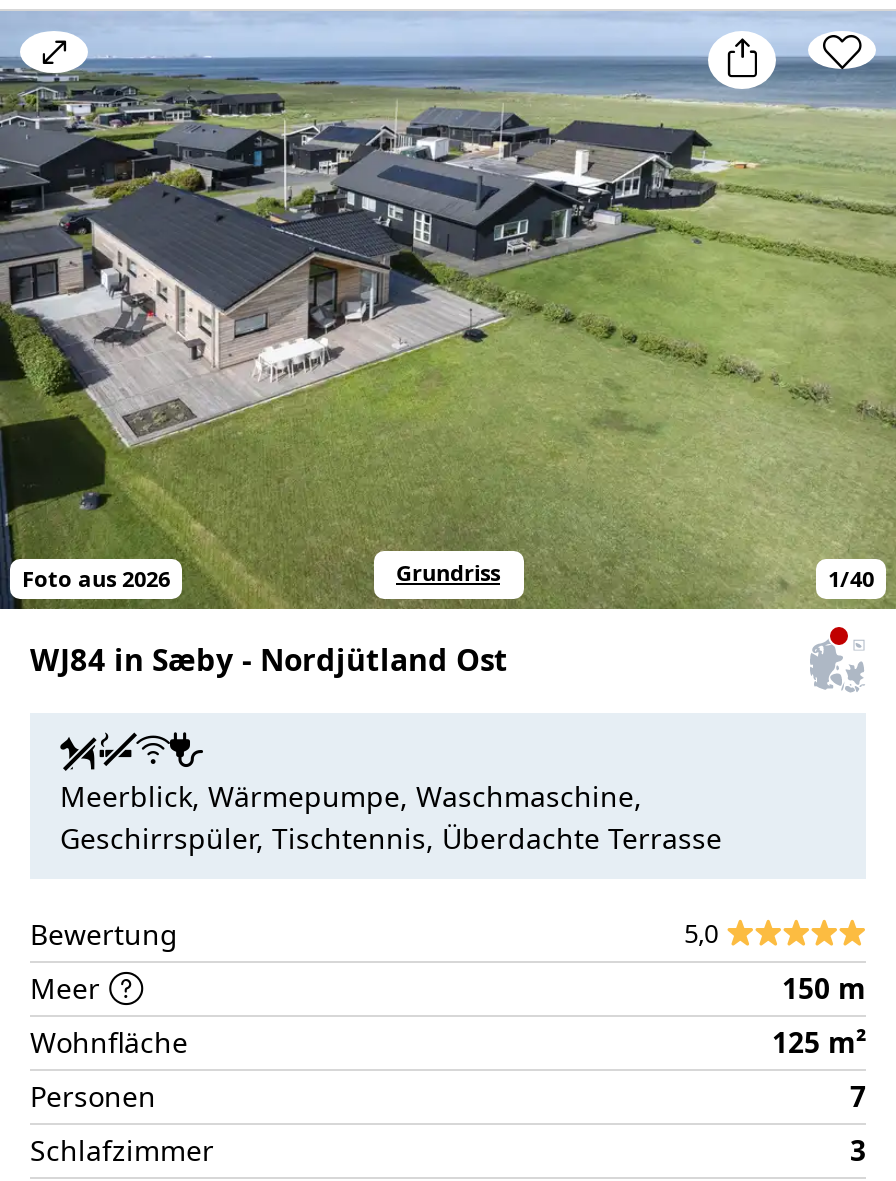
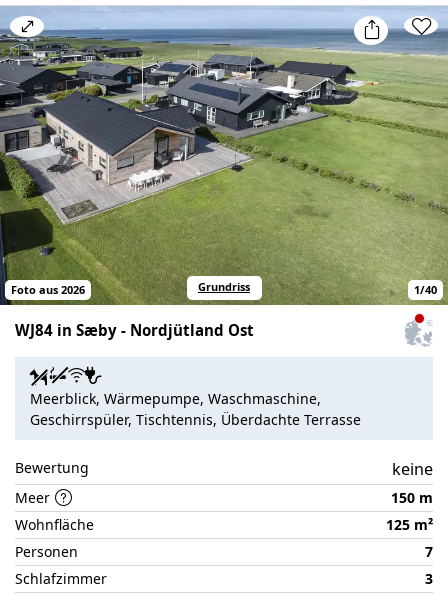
[684,916,718,952] 5,0 -> [392,458,433,480] keine

